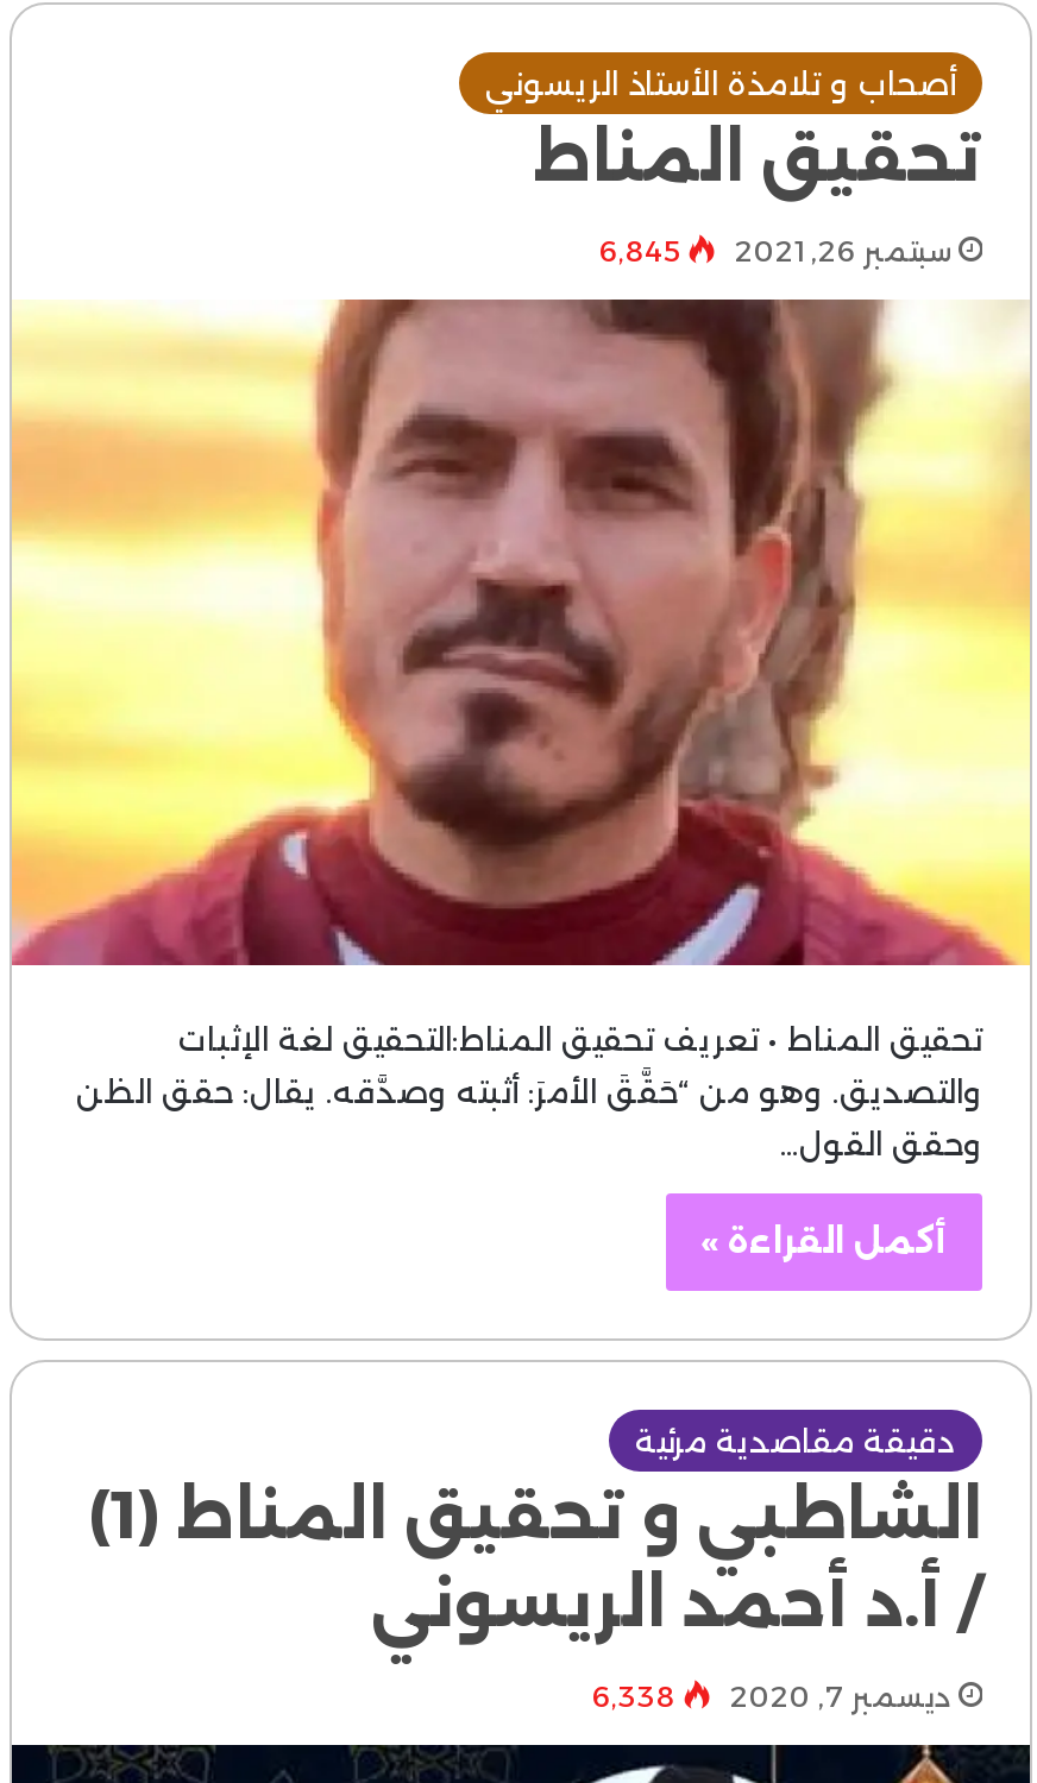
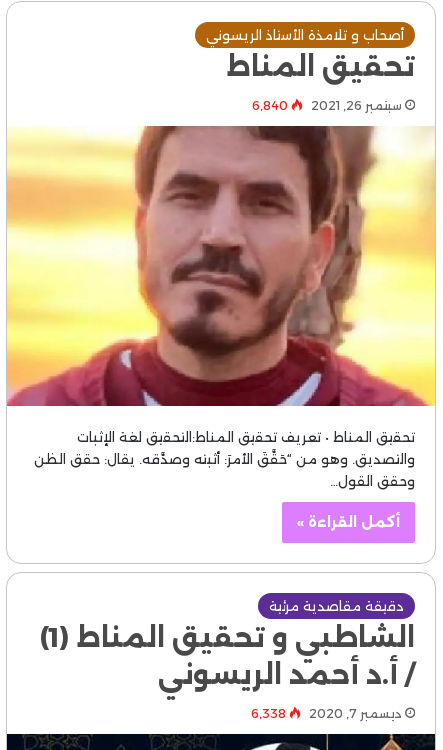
[599,233,680,269] 6٬845 -> [252,98,288,113] 6٬840

